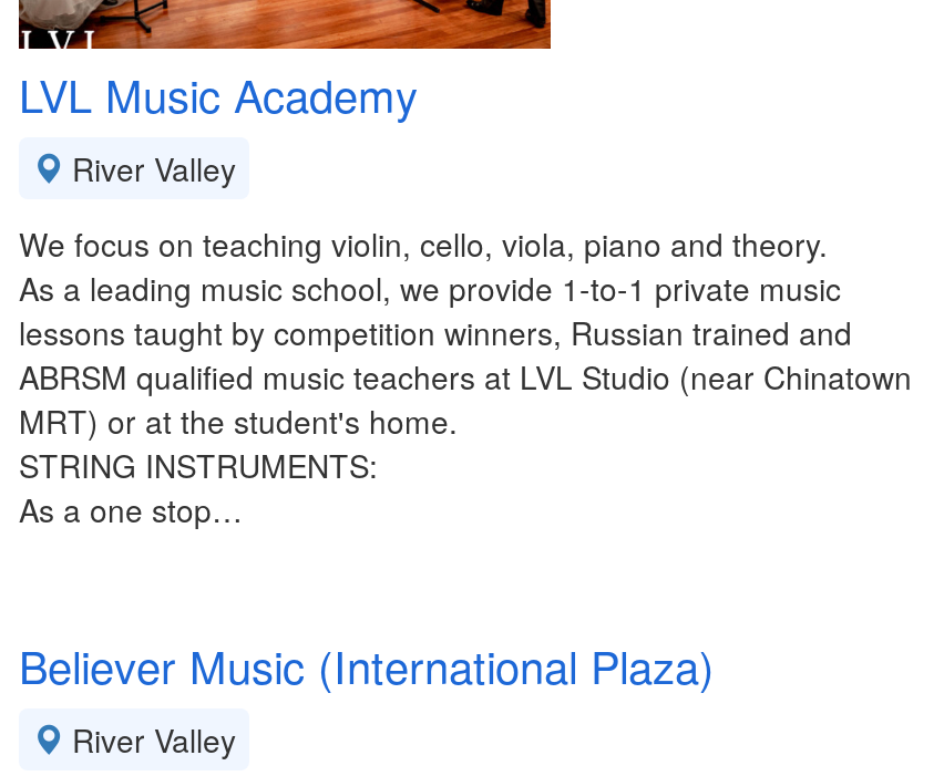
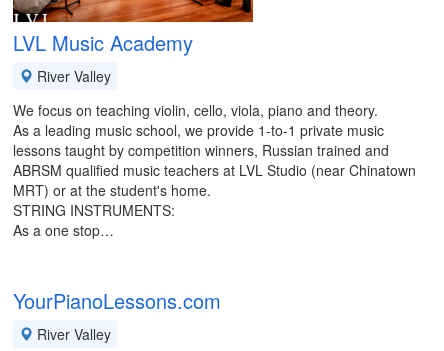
[19,633,715,697] Believer Music (International Plaza) -> [13,286,221,315] YourPianoLessons.com

